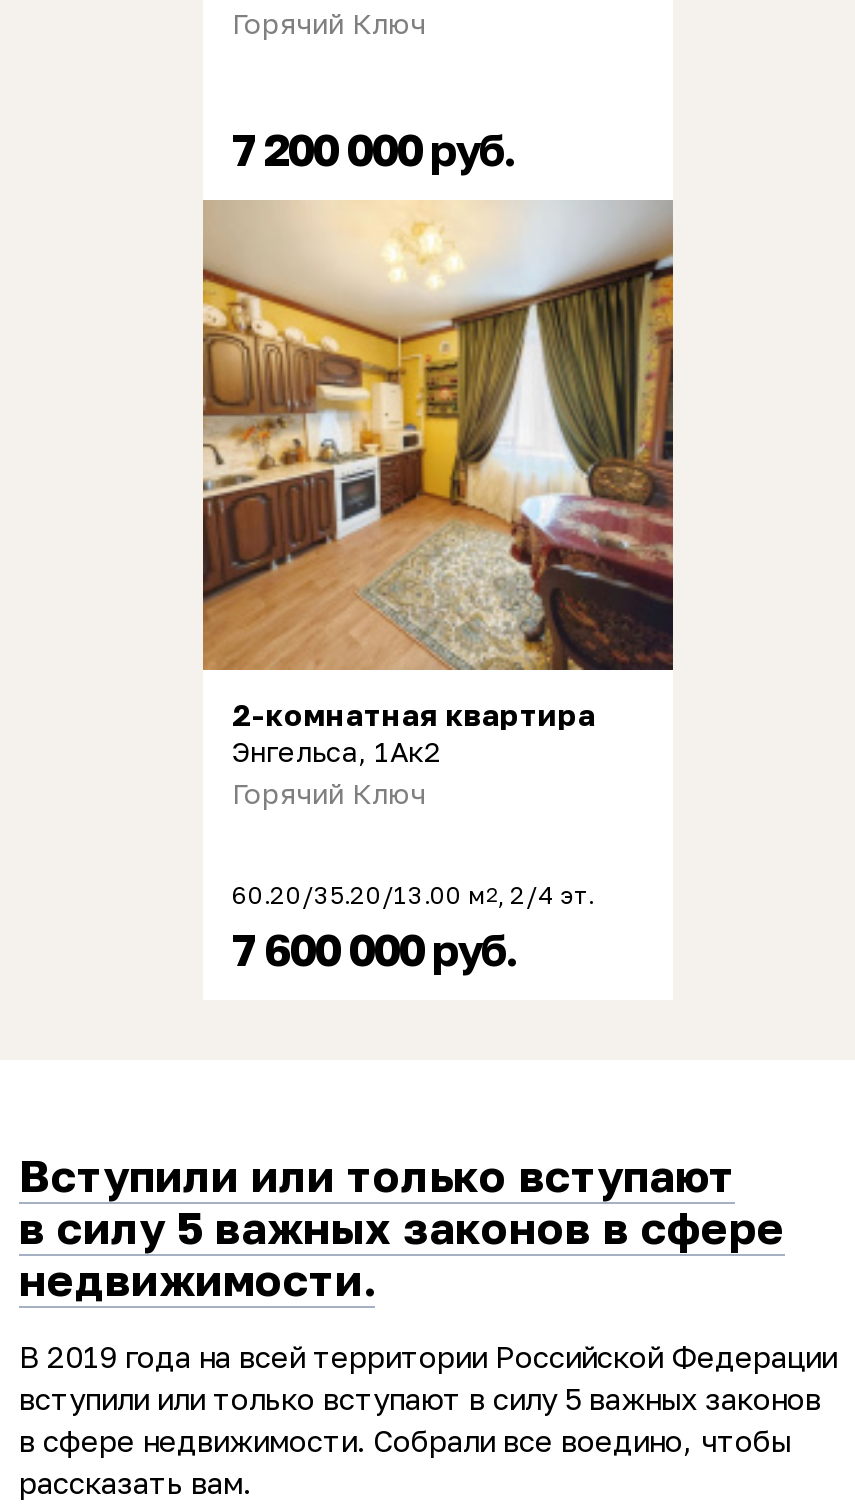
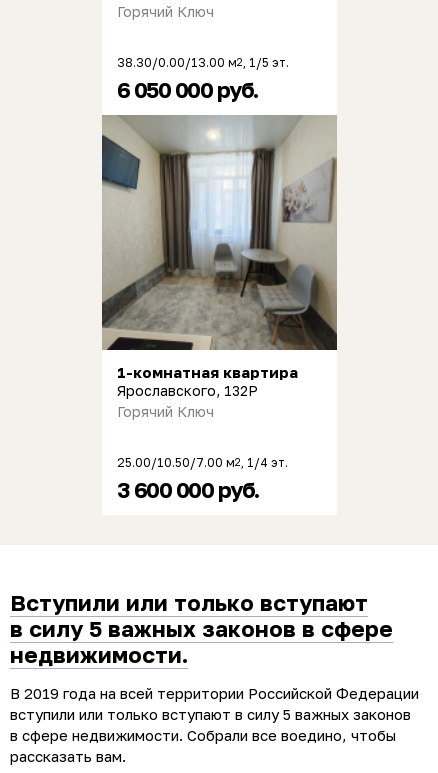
[232,121,512,175] 7 200 000 руб. -> [116,54,288,102] 38.30/0.00/13.00 м2, 1/5 эт. | 6 050 000 руб.
[201,202,675,767] [image] | 2-комнатная квартира | Энгельса, 1Ак2 -> [101,115,337,398] [image] | 1-комнатная квартира | Ярославского, 132Р
[232,879,594,909] 60.20/35.20/13.00 м2, 2/4 эт. -> [116,454,287,469] 25.00/10.50/7.00 м2, 1/4 эт.
[232,921,514,975] 7 600 000 руб. -> [116,475,258,502] 3 600 000 руб.

